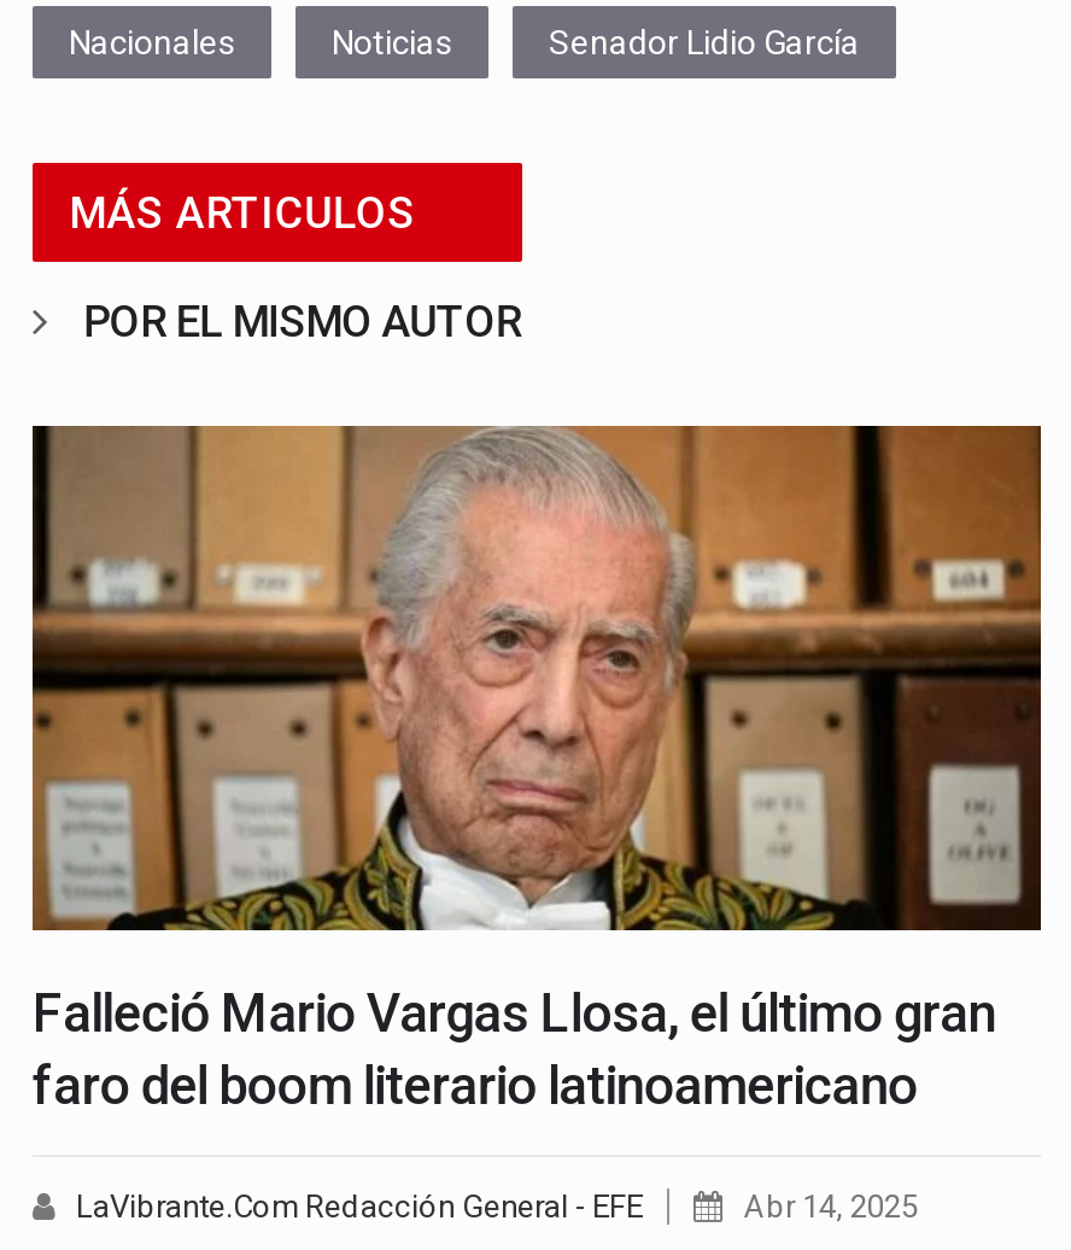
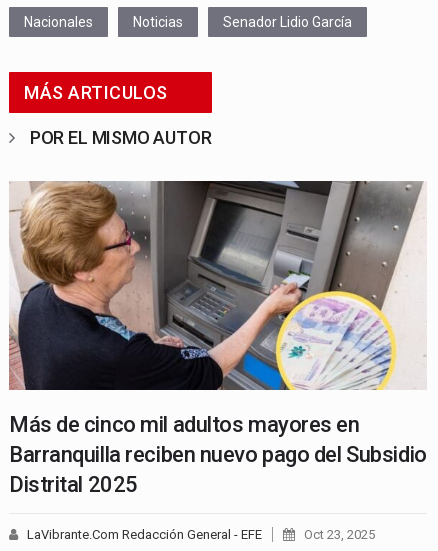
[30,425,1043,1117] [image] | Falleció Mario Vargas Llosa, el último gran | faro del boom literario latinoamericano -> [9,180,427,497] [image] | Más de cinco mil adultos mayores en | Barranquilla reciben nuevo pago del Subsidio | Distrital 2025
[744,1189,918,1225] Abr 14, 2025 -> [304,527,375,542] Oct 23, 2025

